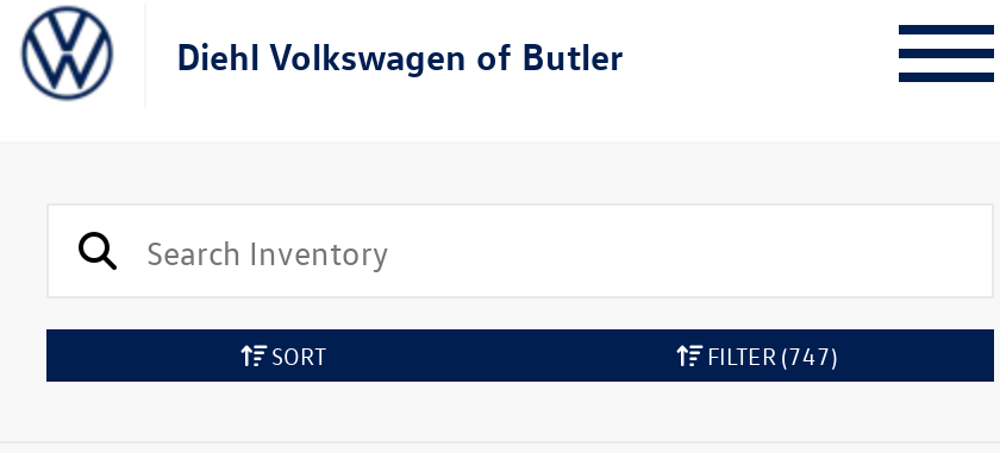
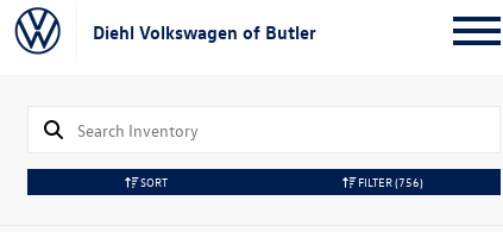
[702,336,838,372] FILTER (747) -> [355,172,423,190] FILTER (756)

